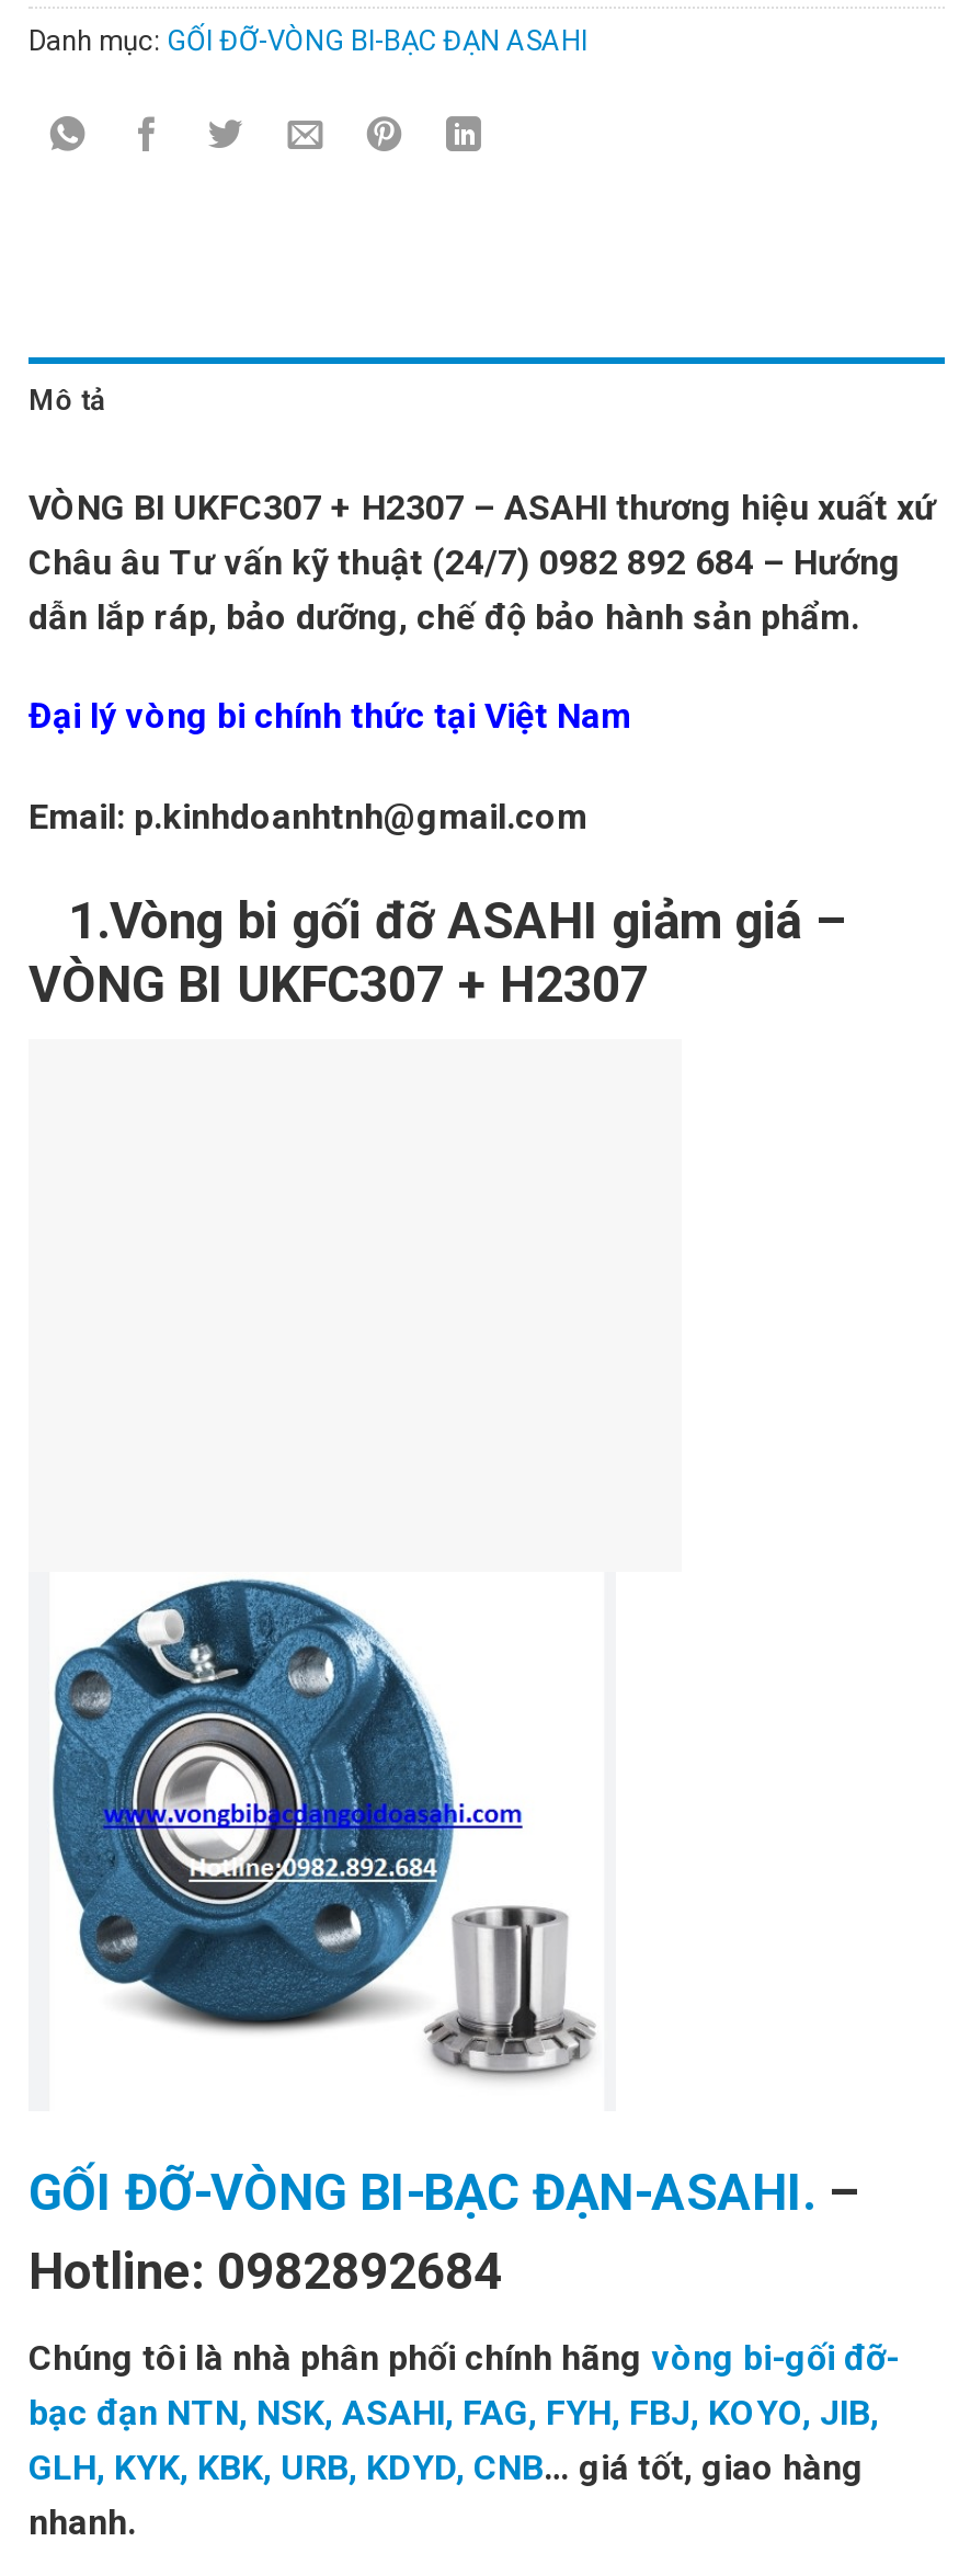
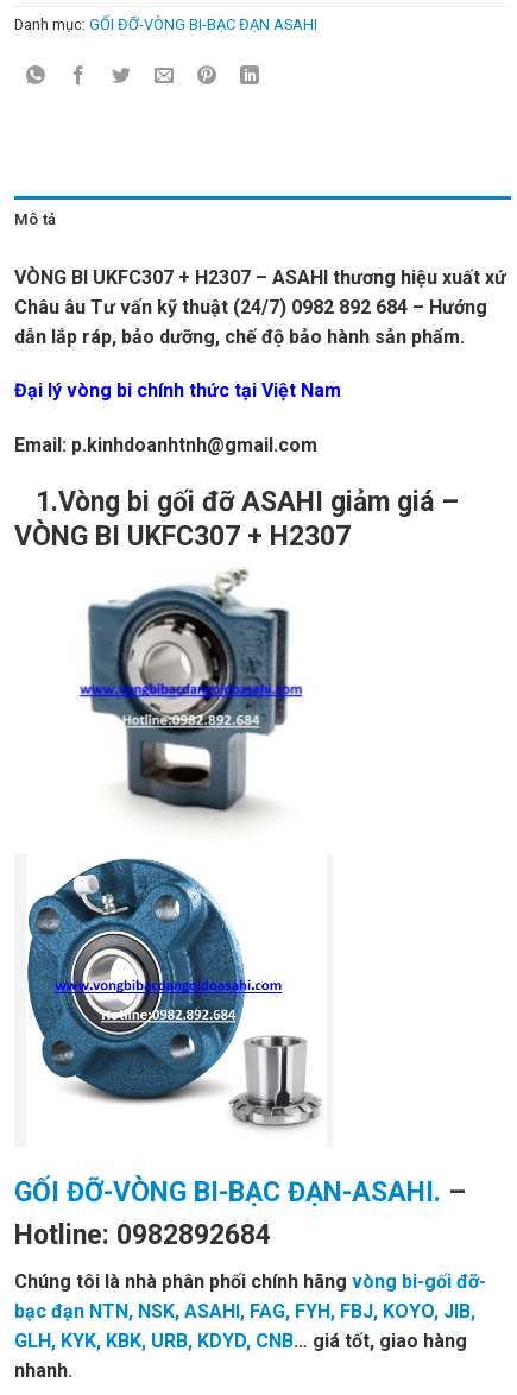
none -> [78,569,303,820] [image]

